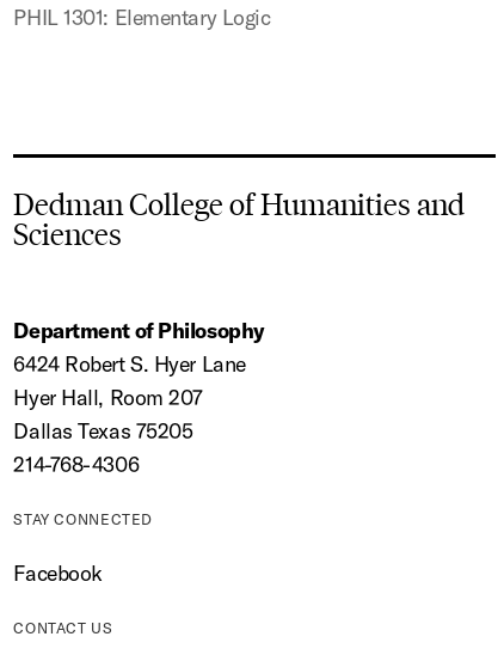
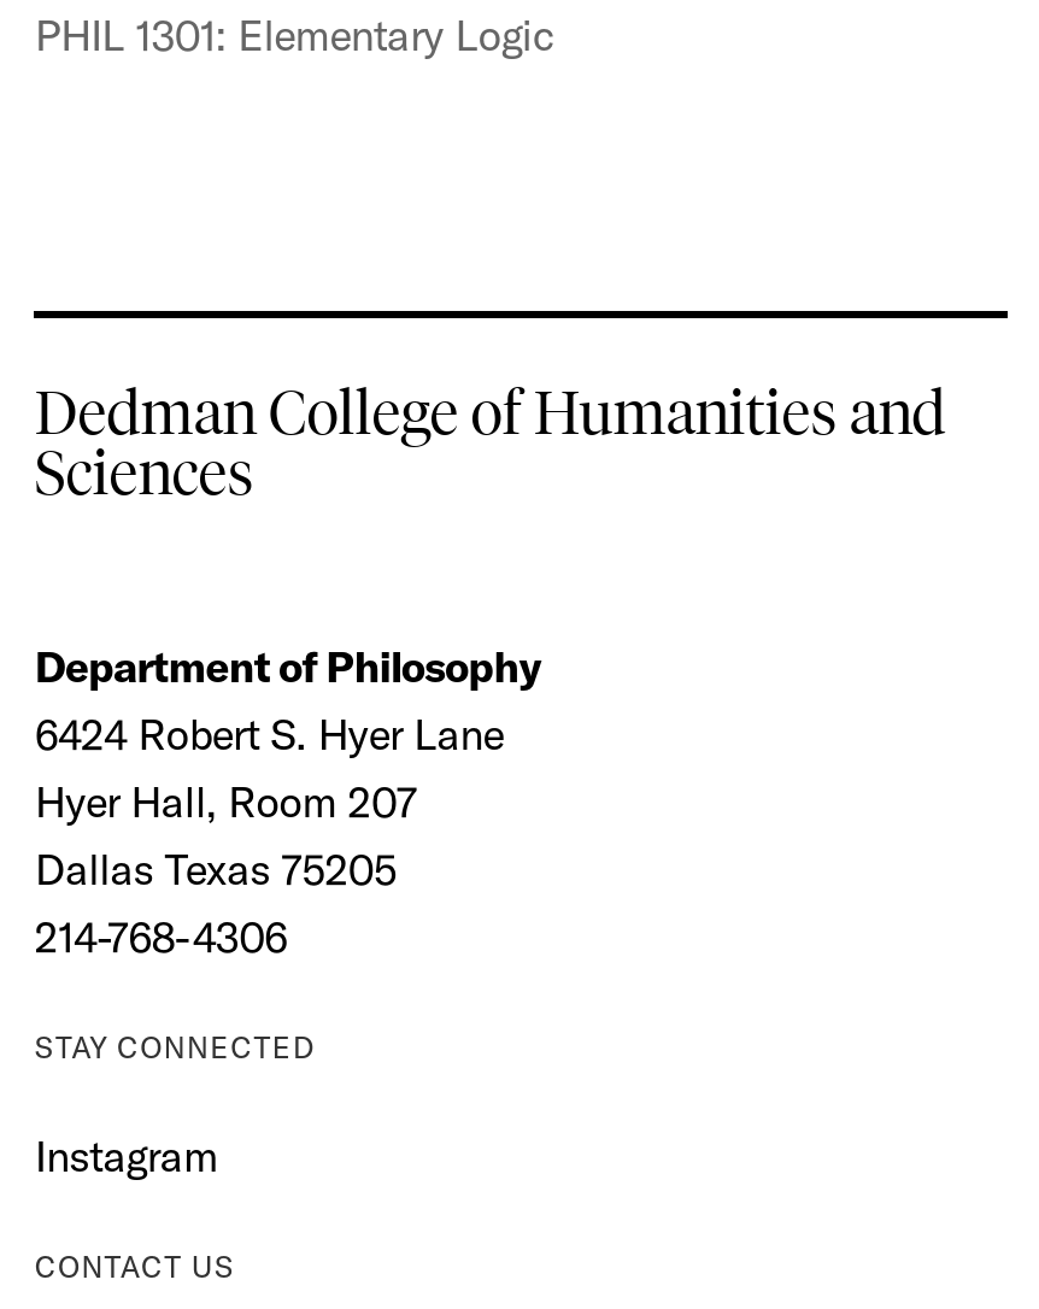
[14,560,103,587] Facebook -> [35,1129,218,1185] Instagram

